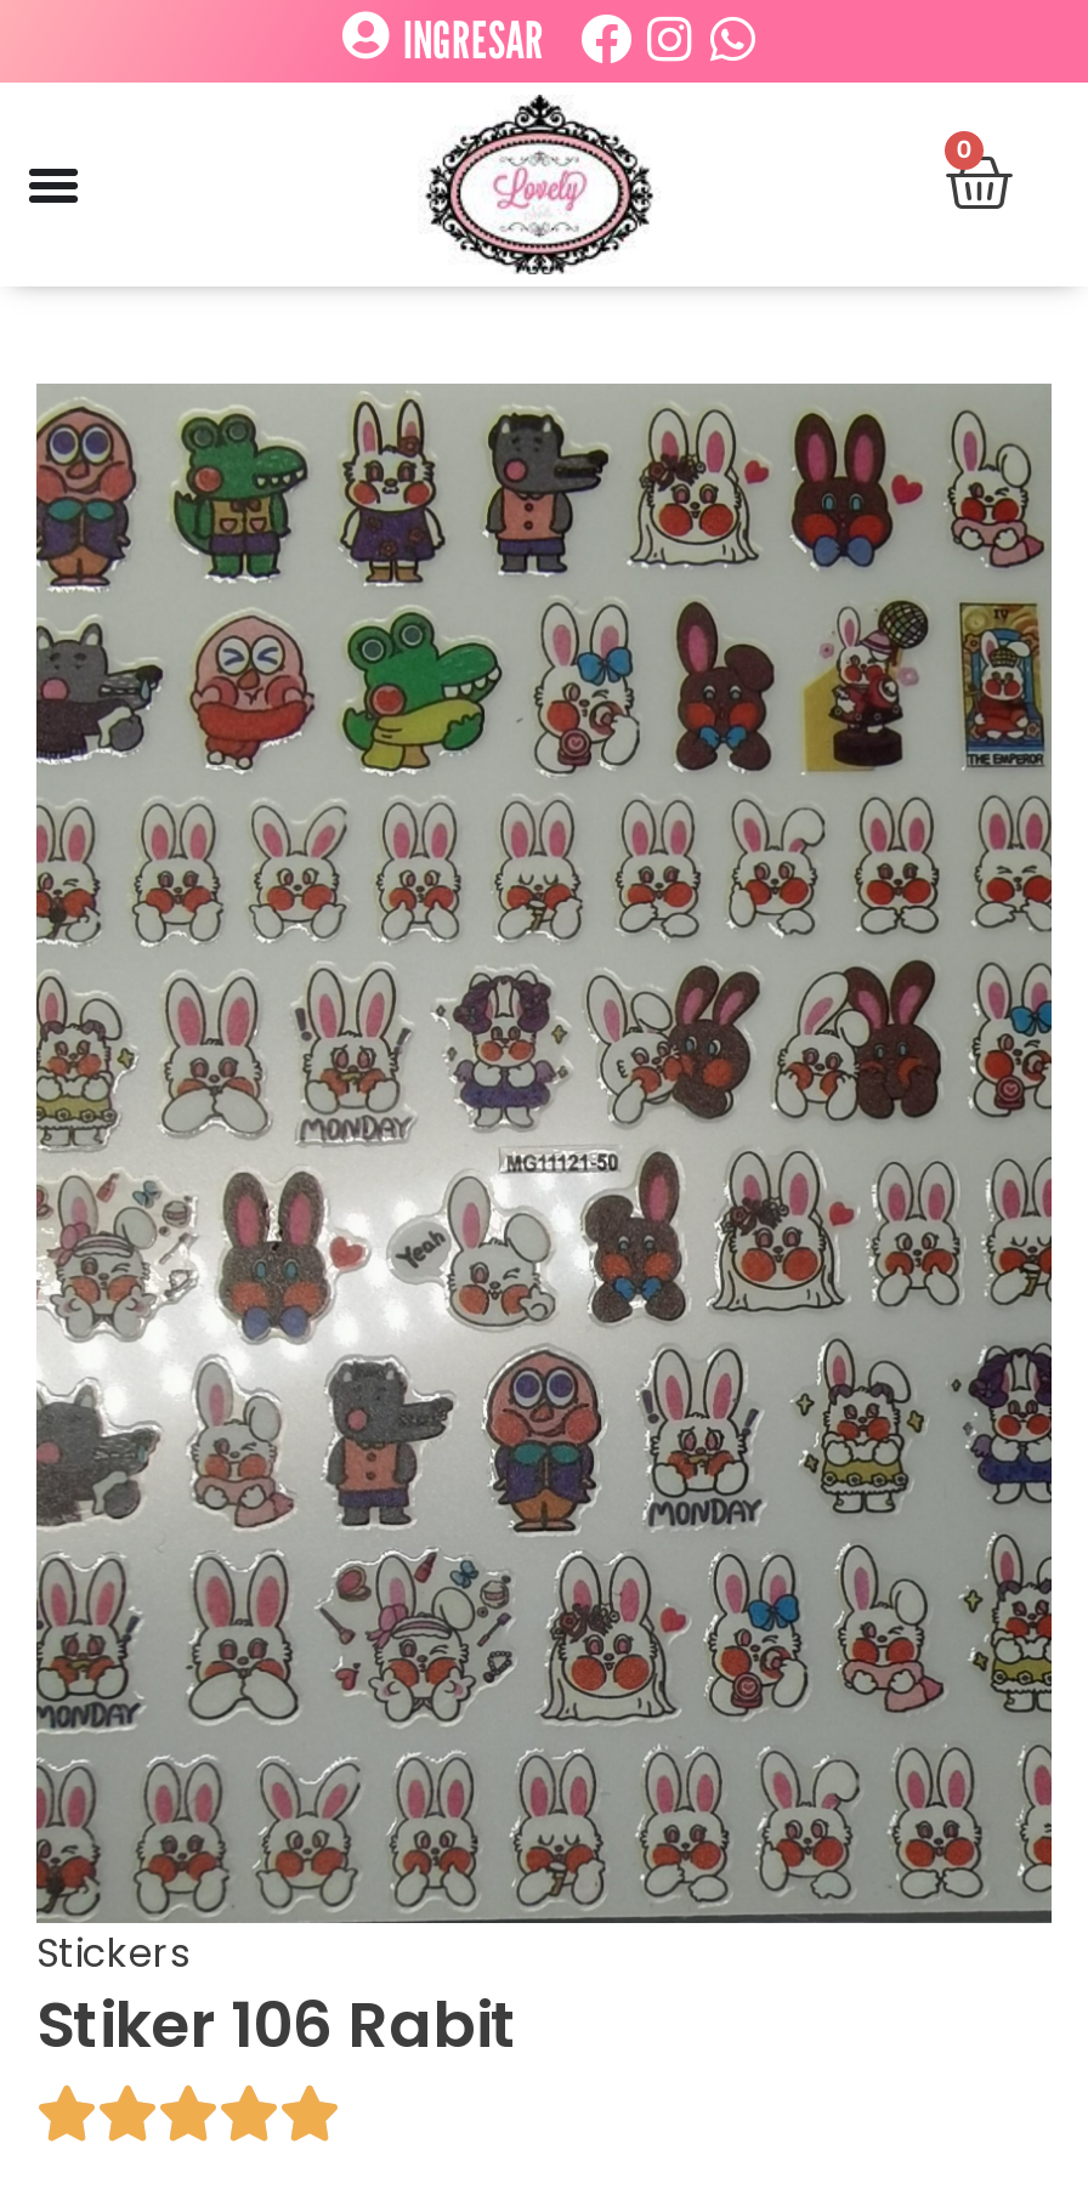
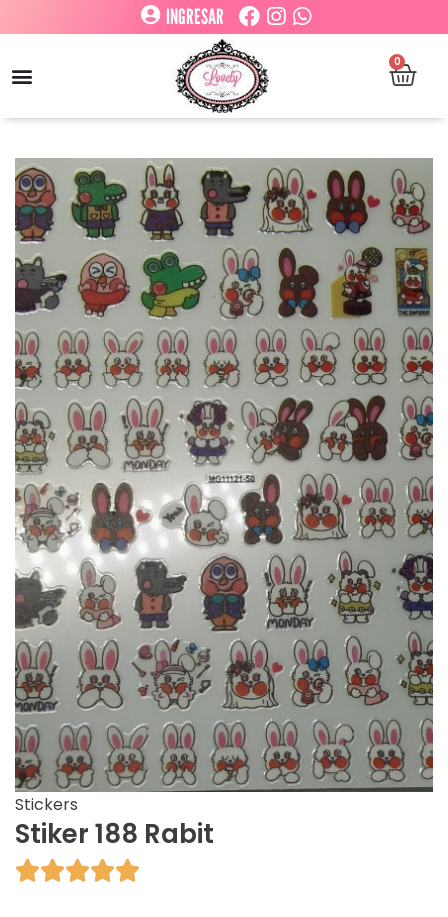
[36,1981,517,2068] Stiker 106 Rabit -> [15,816,214,852] Stiker 188 Rabit

